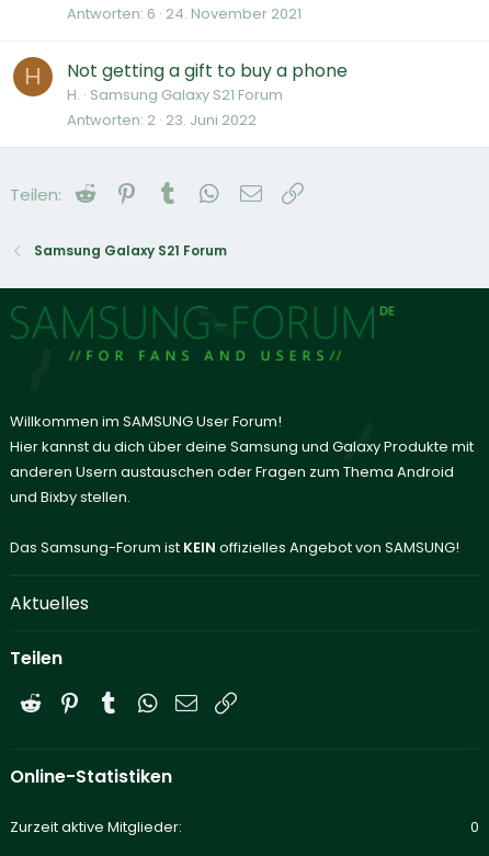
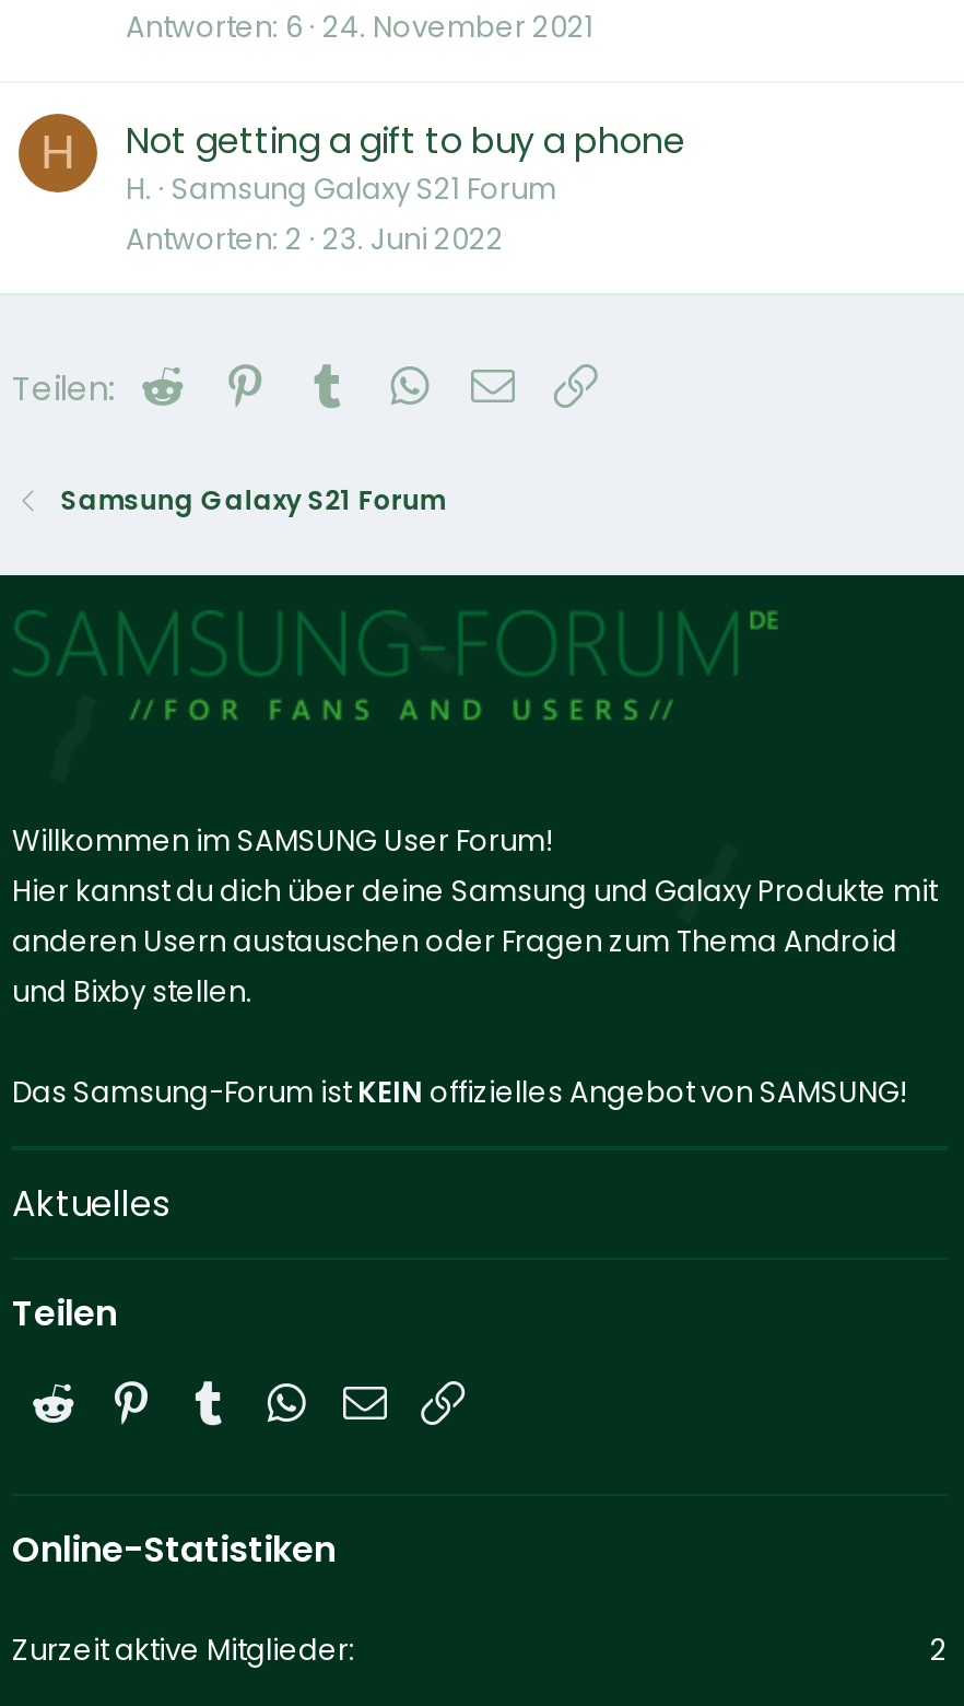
[470,817,479,837] 0 -> [930,1630,948,1671] 2

